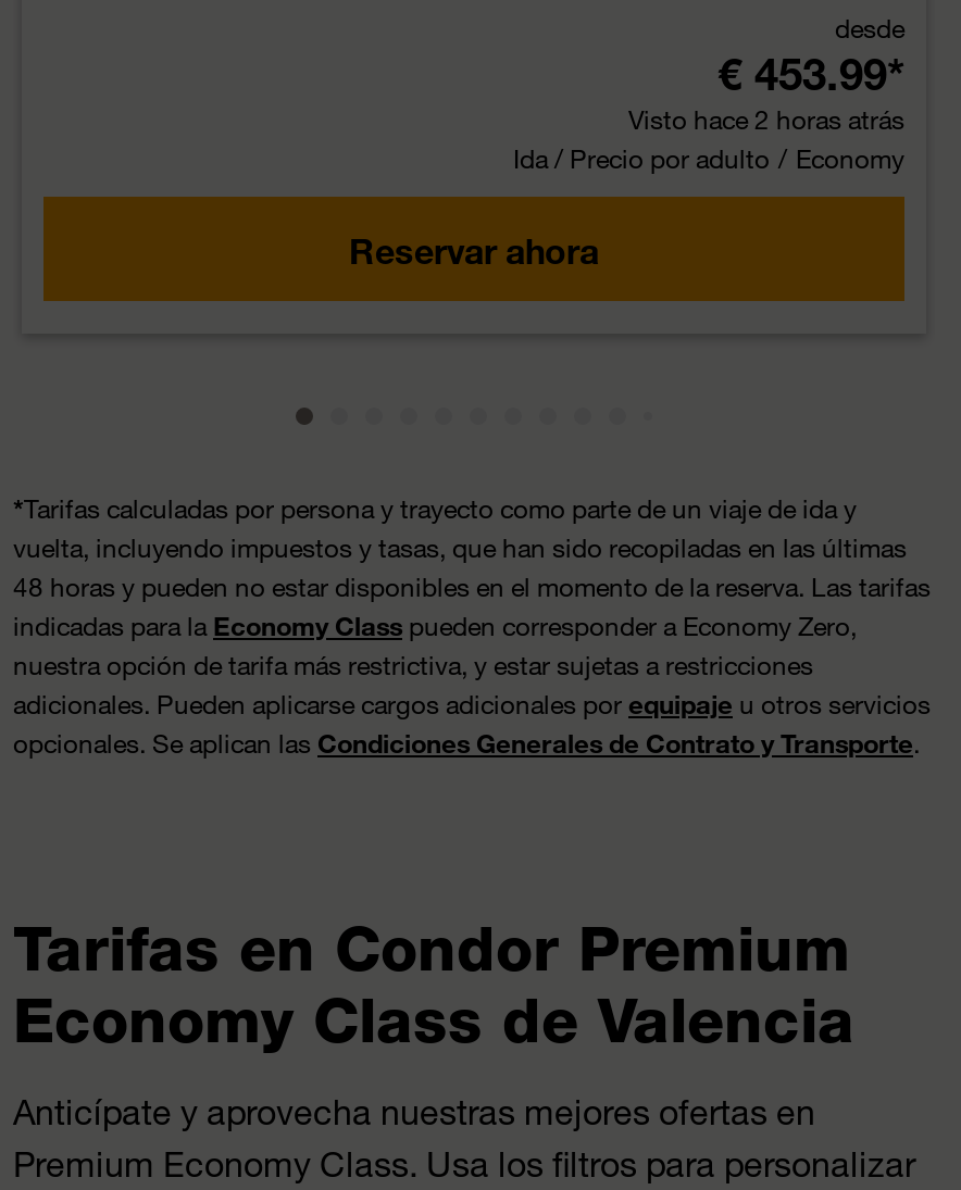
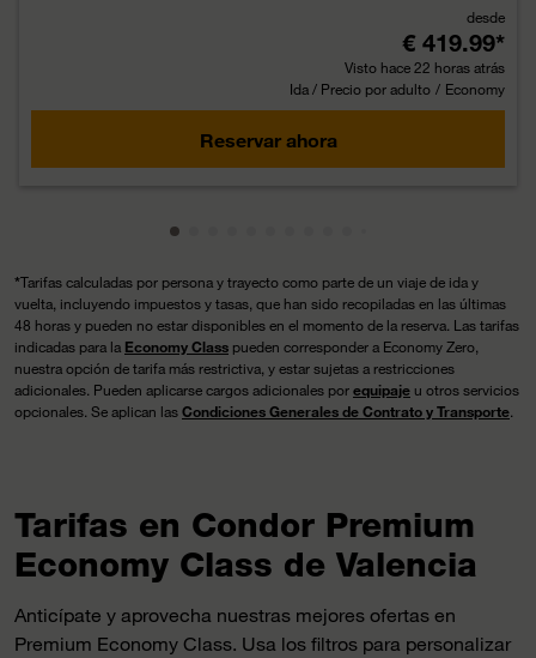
[717,49,904,99] € 453.99* -> [402,29,505,56] € 419.99*
[628,103,904,136] Visto hace 2 horas atrás -> [345,59,505,77] Visto hace 22 horas atrás

